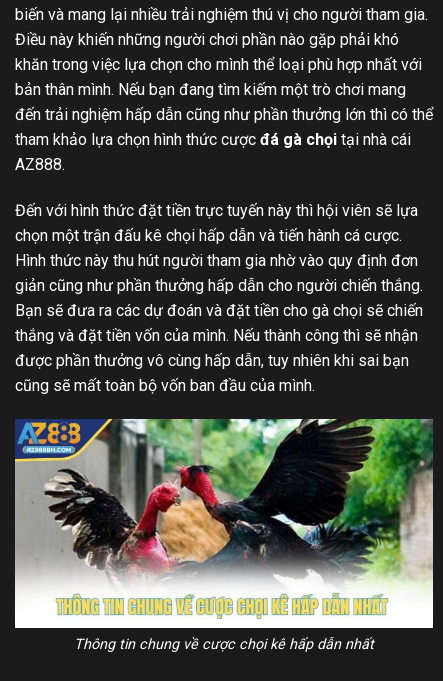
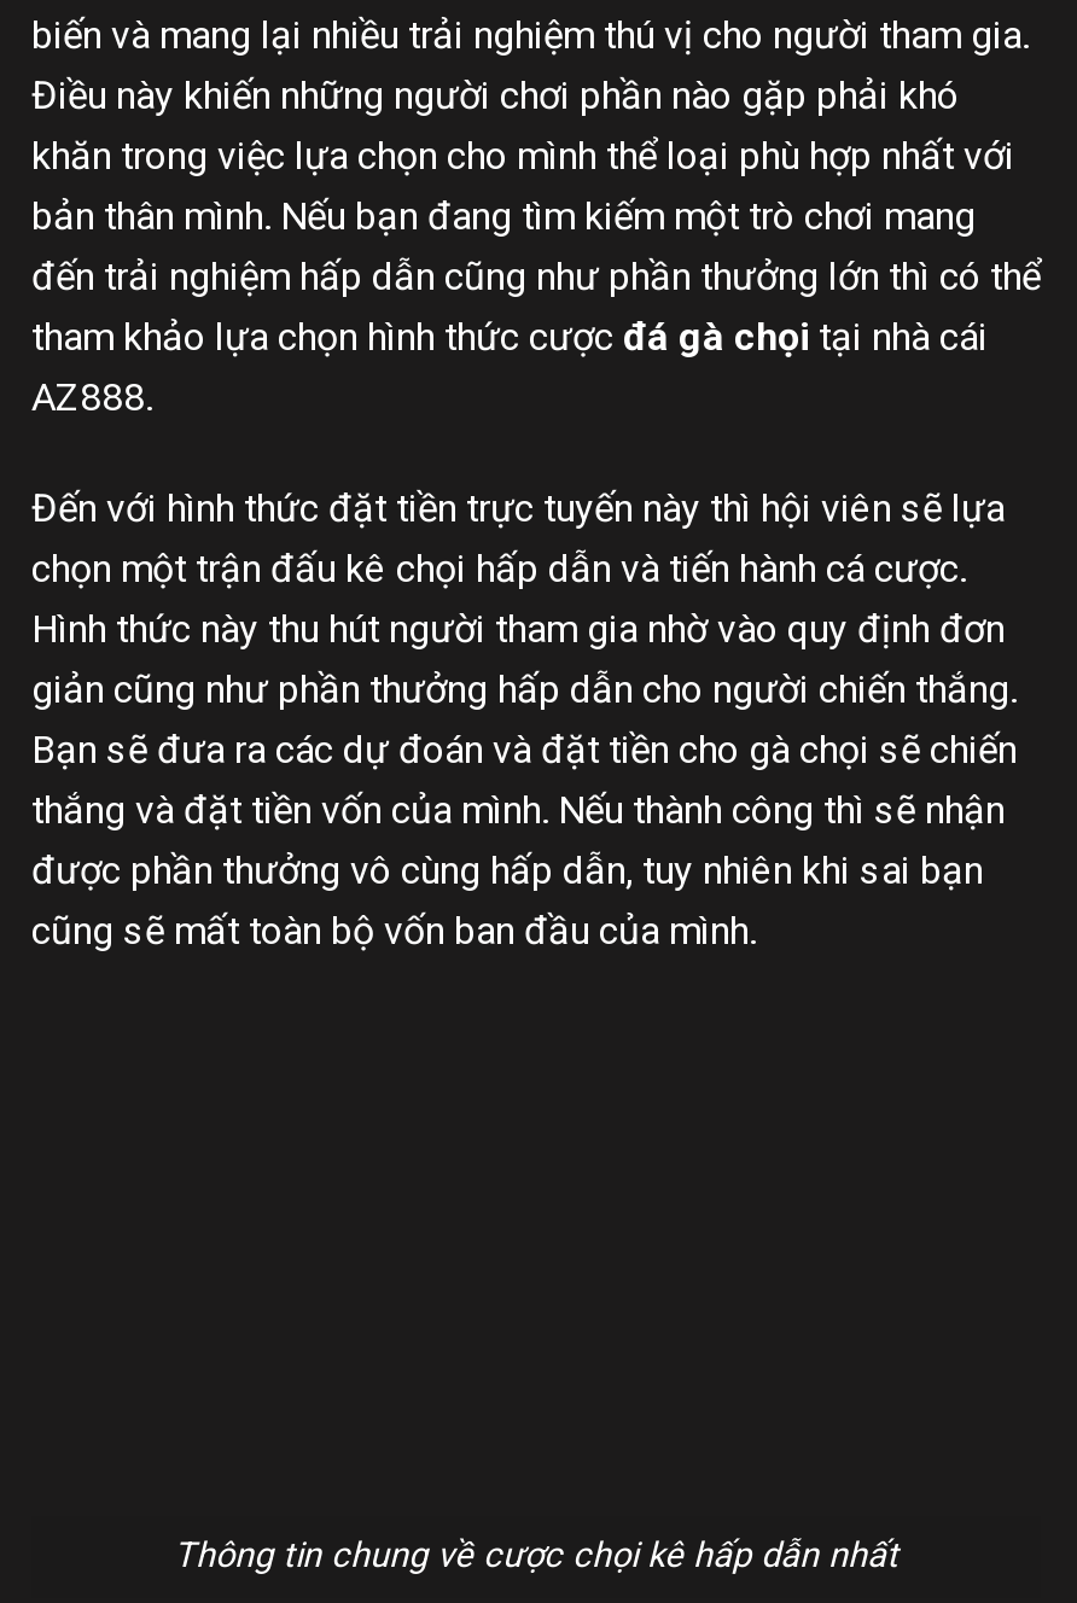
[14,418,434,629] [image] -> none

